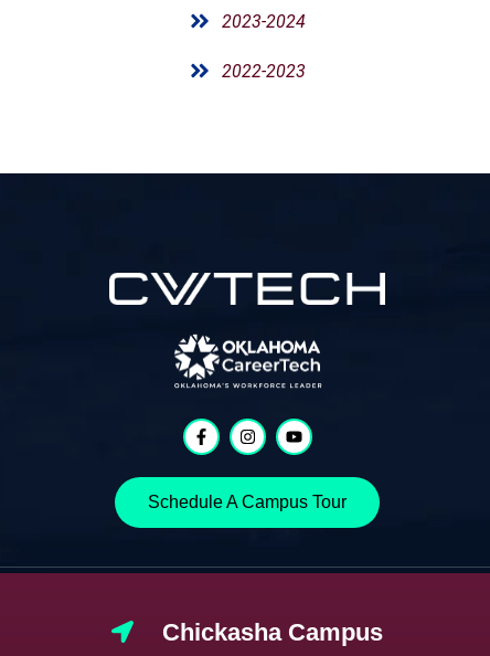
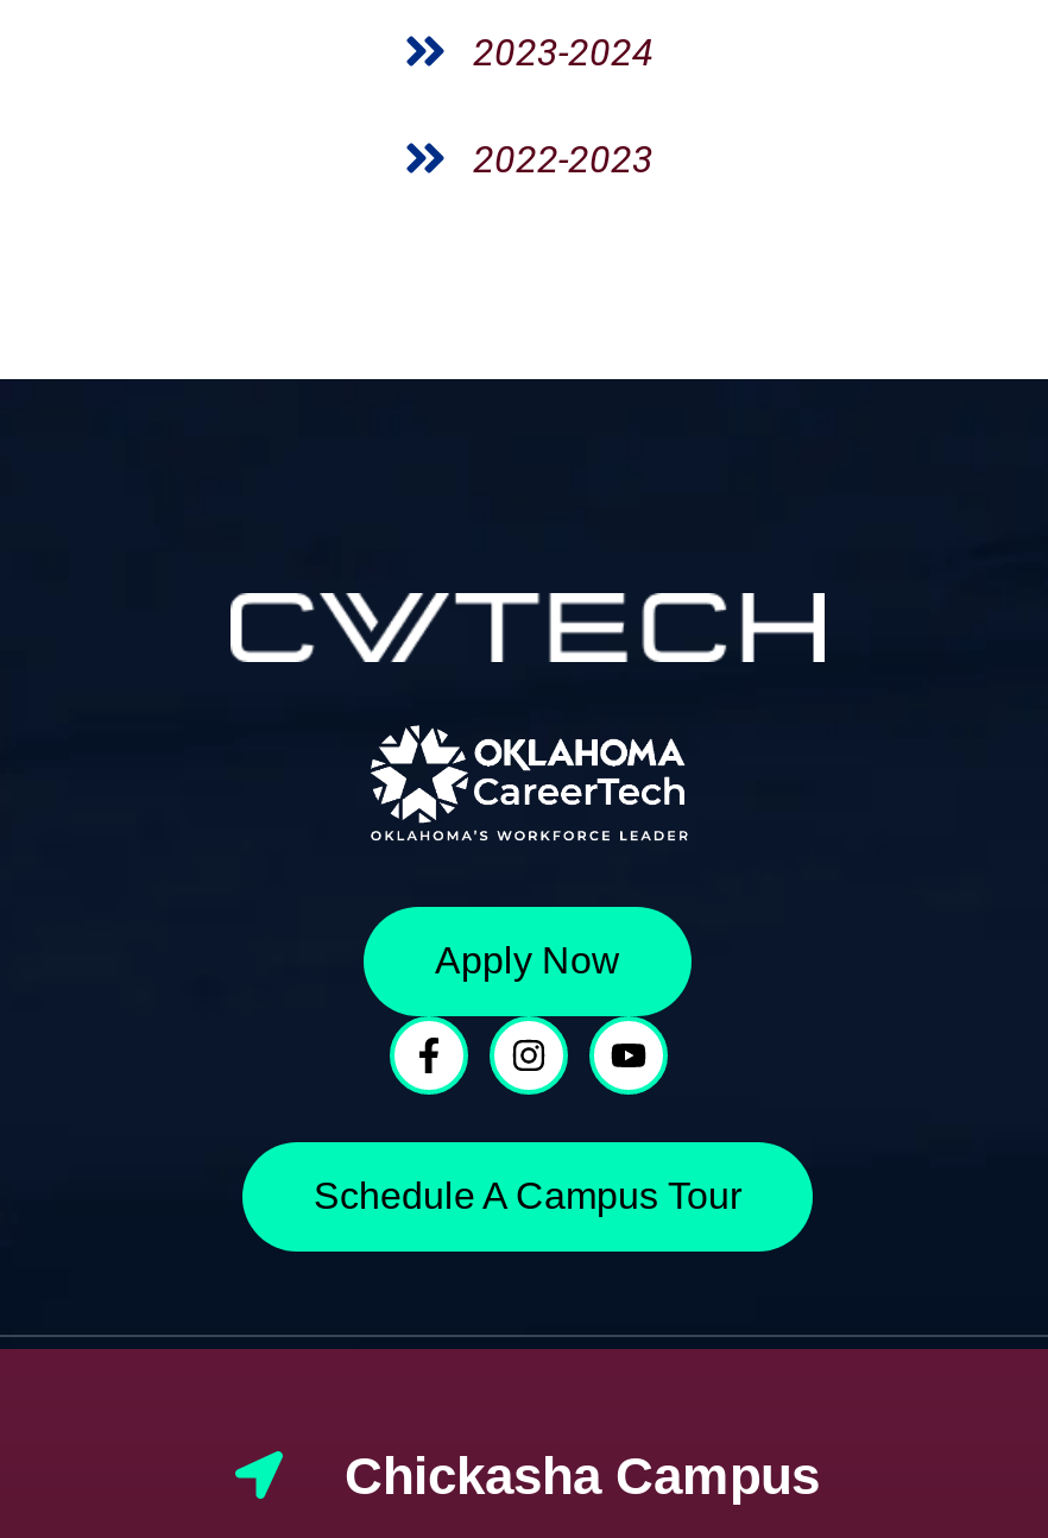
none -> [435,940,620,980] Apply Now

